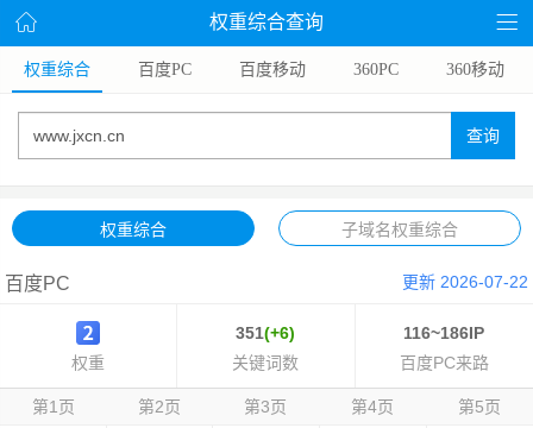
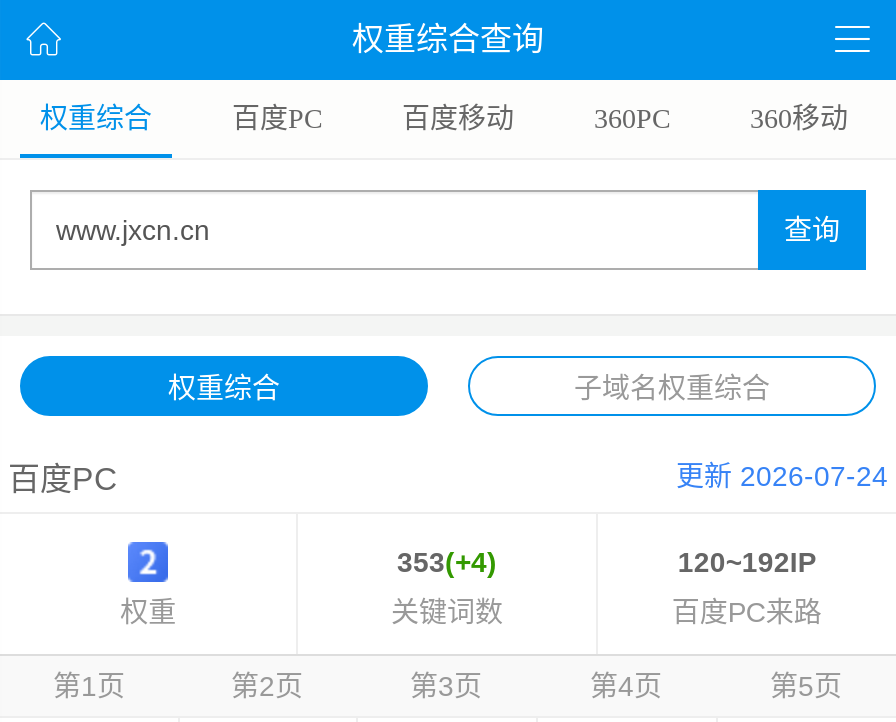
[402,273,528,292] 更新 2026-07-22 -> [676,461,888,493] 更新 2026-07-24
[236,324,296,343] 351(+6) -> [397,546,497,578] 353(+4)
[404,324,485,343] 116~186IP -> [678,546,816,578] 120~192IP

